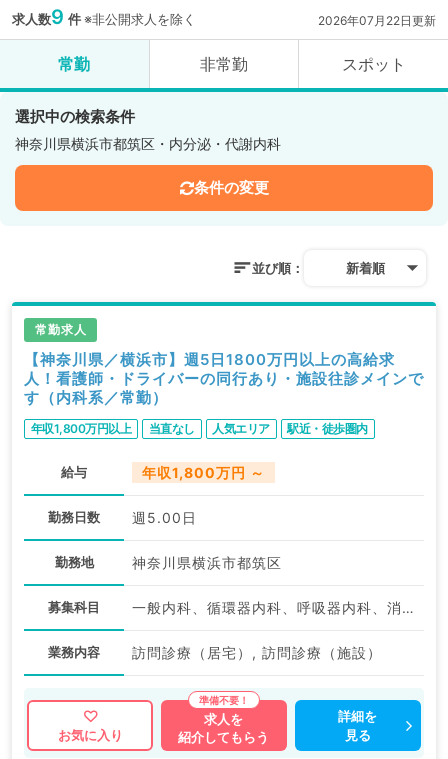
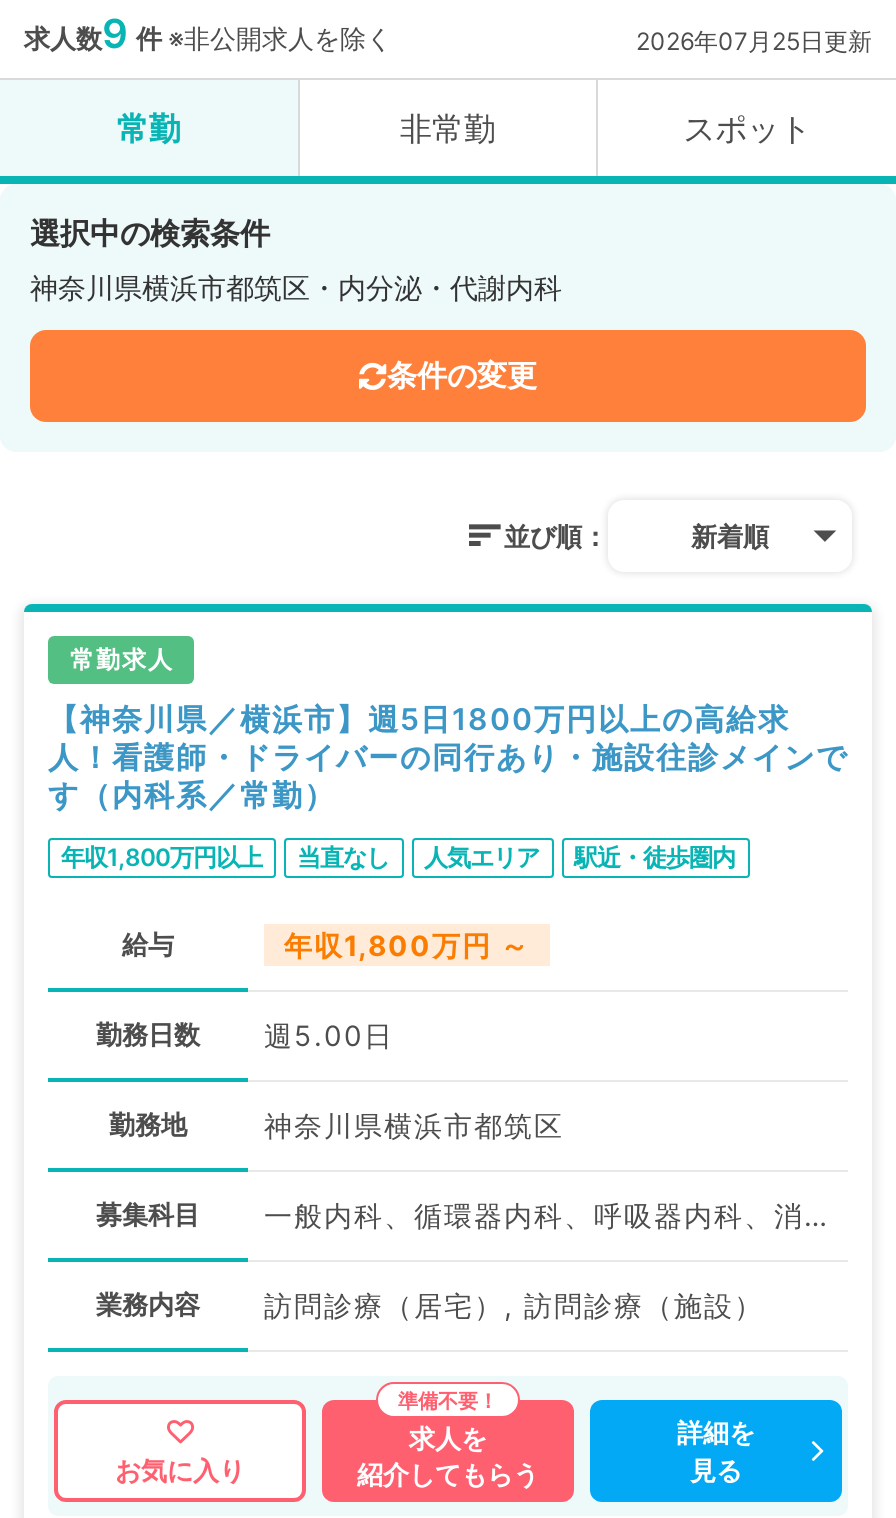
[318,13,436,28] 2026年07月22日更新 -> [636,26,872,56] 2026年07月25日更新

